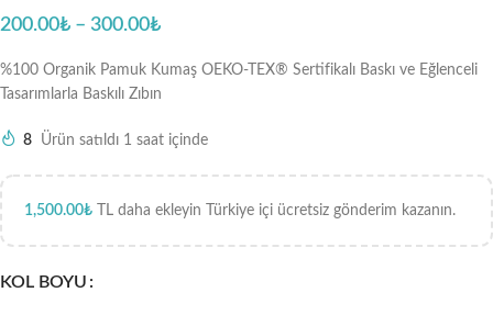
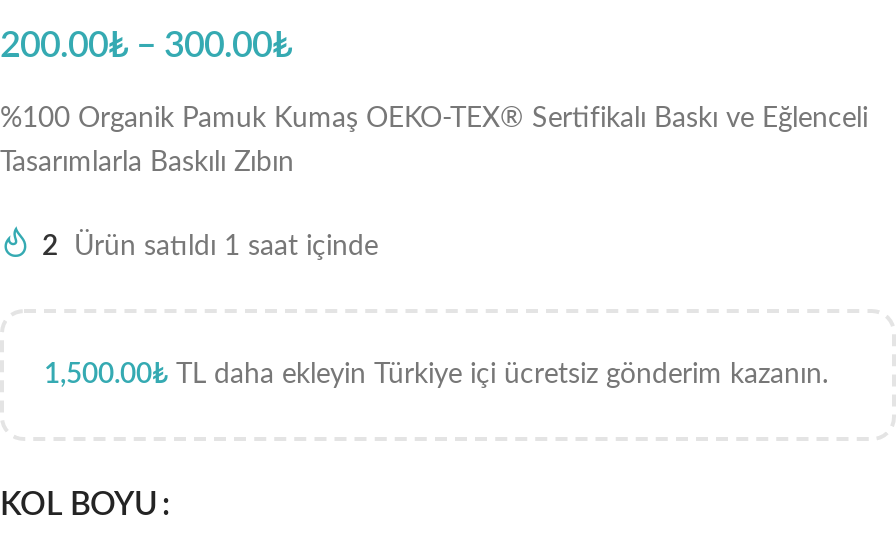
[23,133,208,148] 8 Ürün satıldı 1 saat içinde -> [42,233,378,261] 2 Ürün satıldı 1 saat içinde

